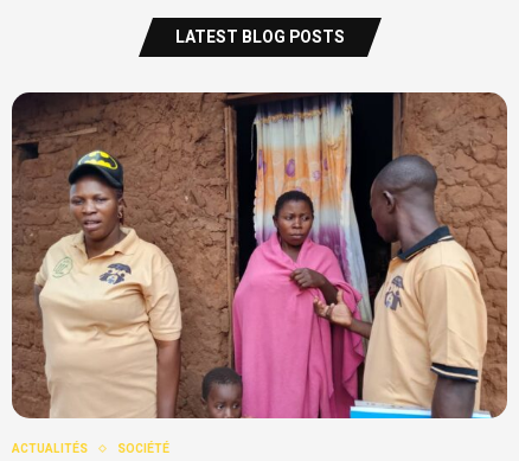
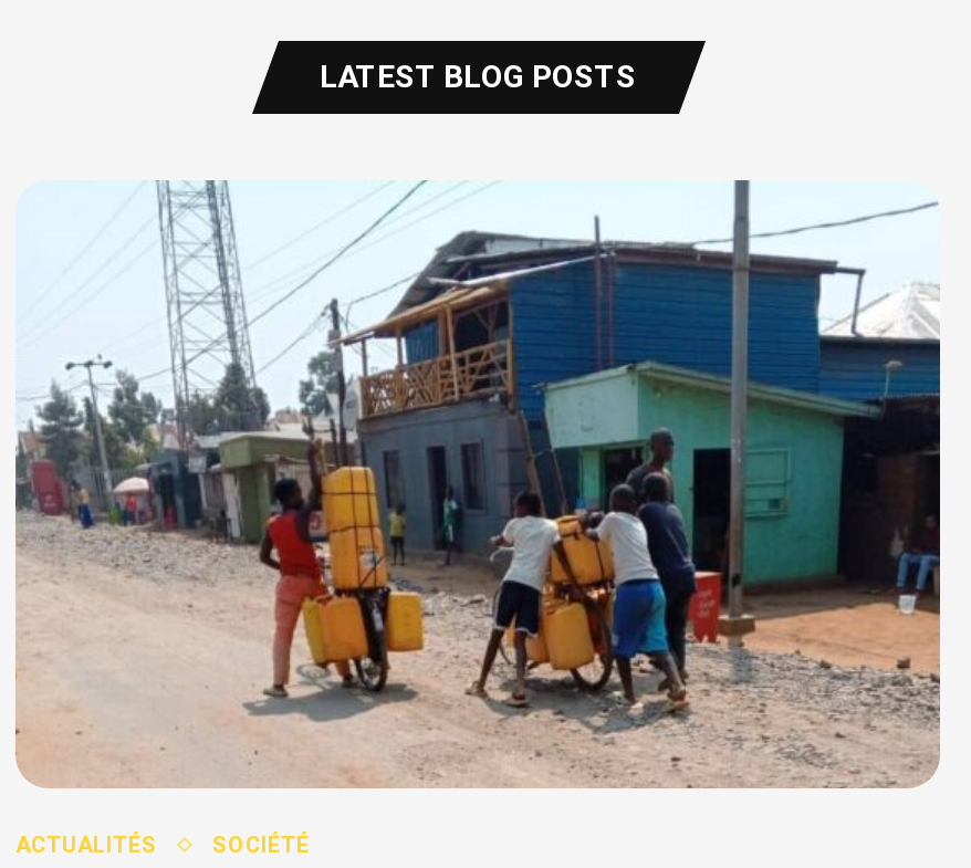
[11,91,508,420] [image] -> [15,180,942,791] [image]

